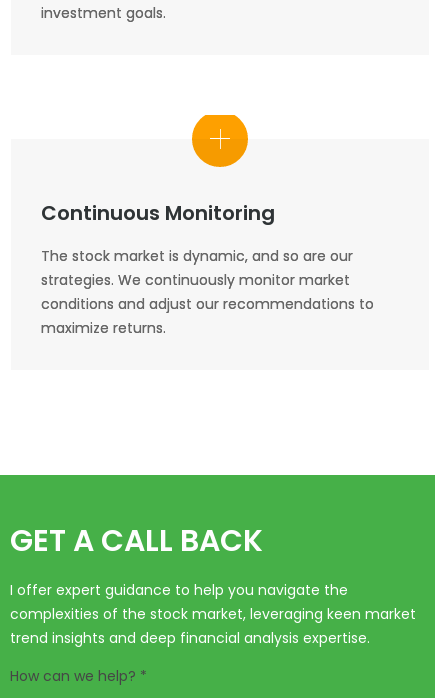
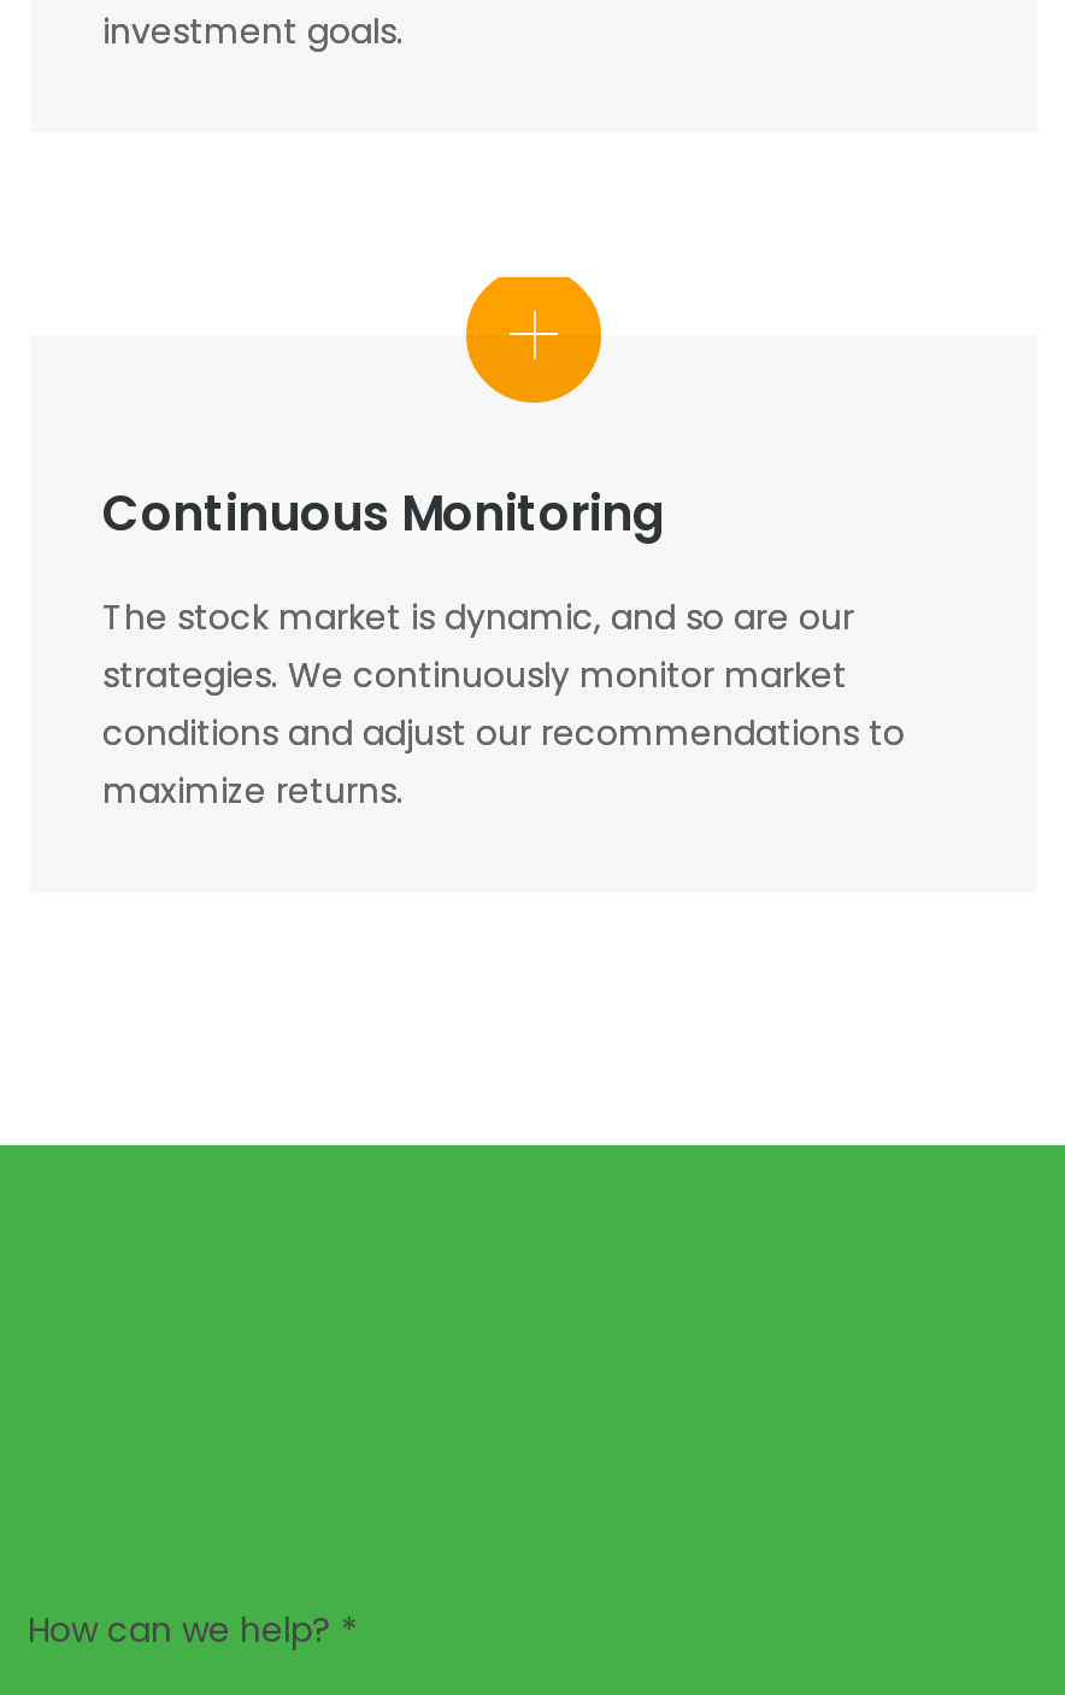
[10,520,416,648] GET A CALL BACK | I offer expert guidance to help you navigate the | complexities of the stock market, leveraging keen market | trend insights and deep financial analysis expertise. -> none

